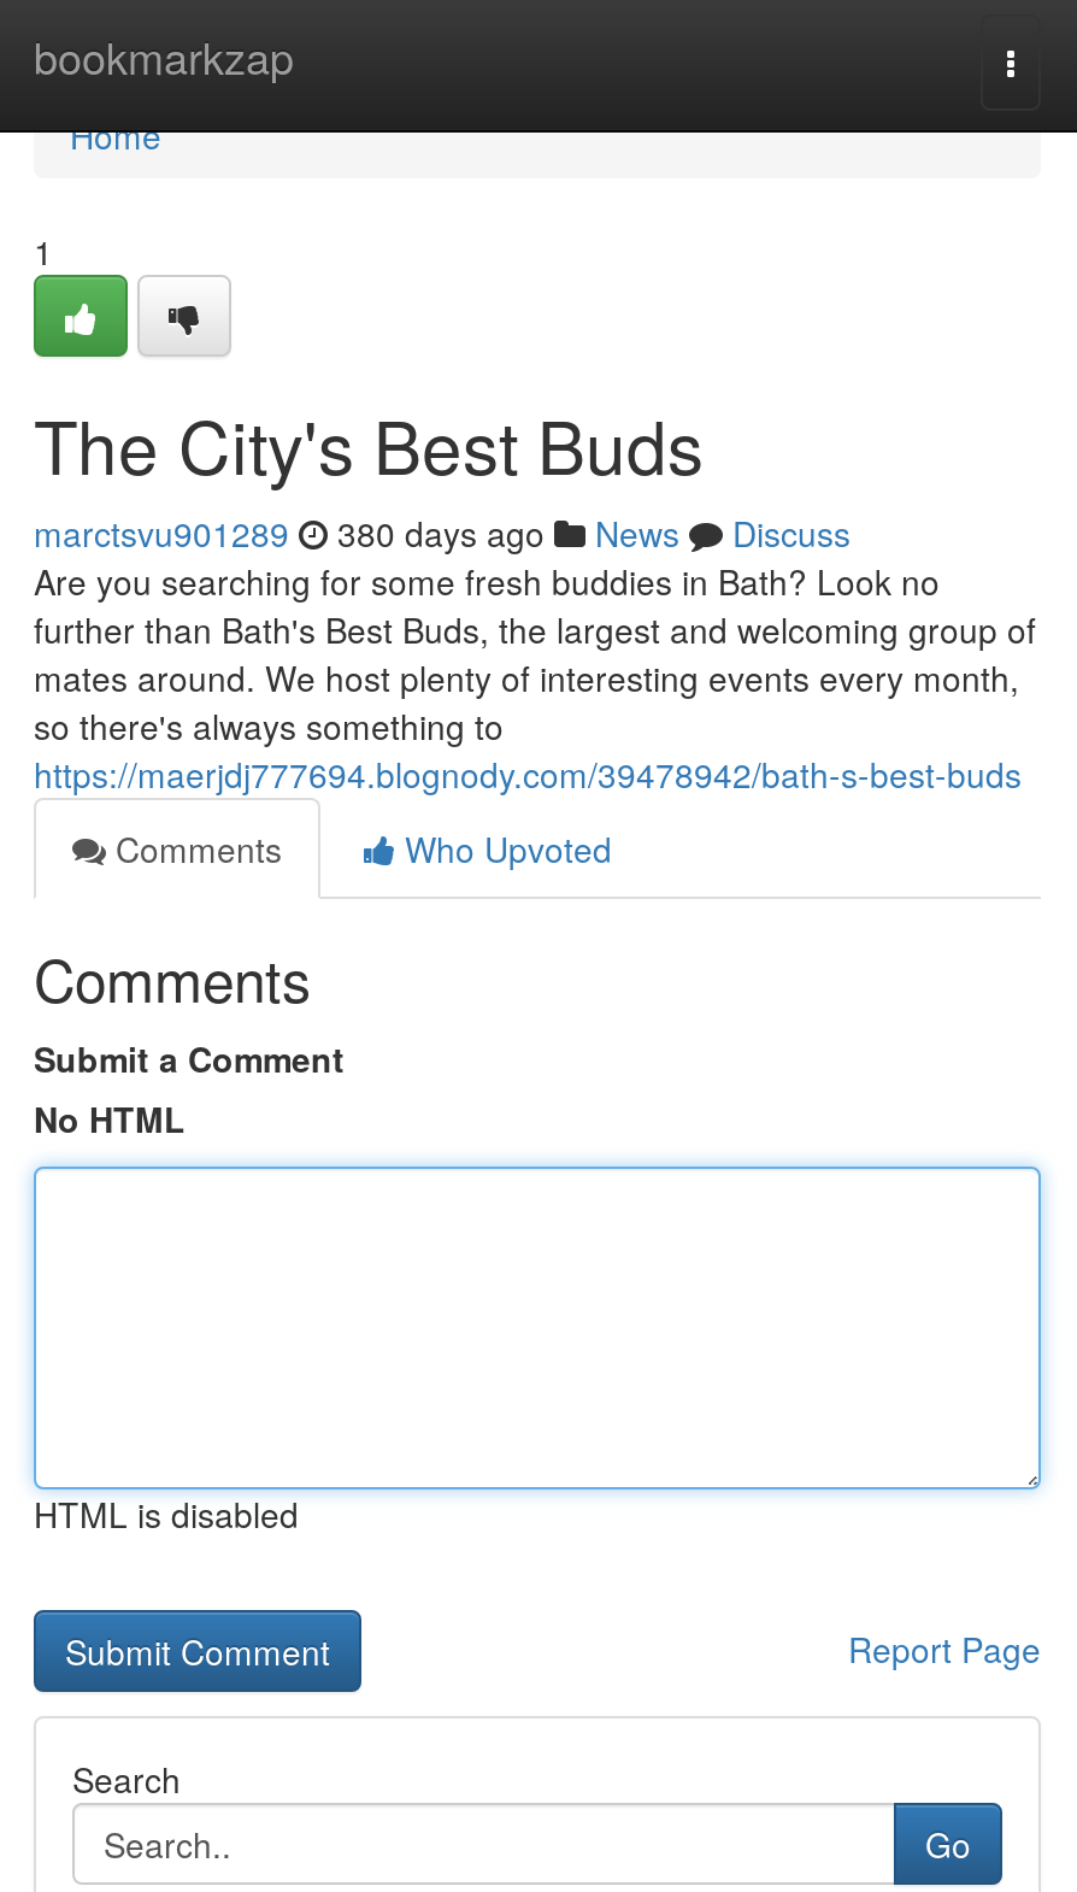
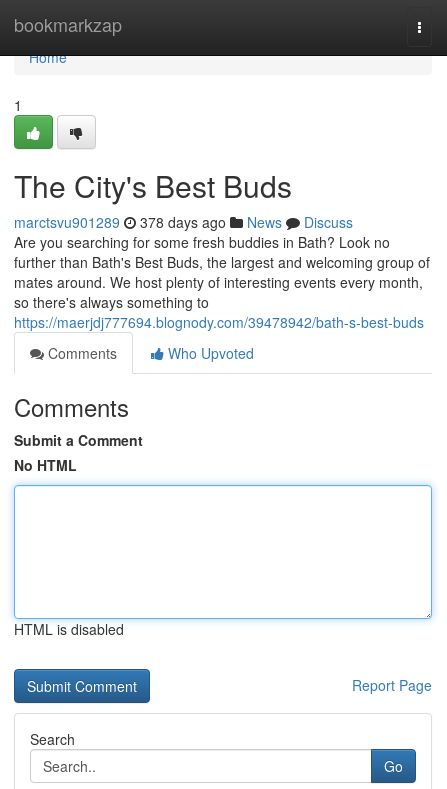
[34,509,851,557] marctsvu901289 380 days ago News Discuss -> [14,212,353,232] marctsvu901289 378 days ago News Discuss

